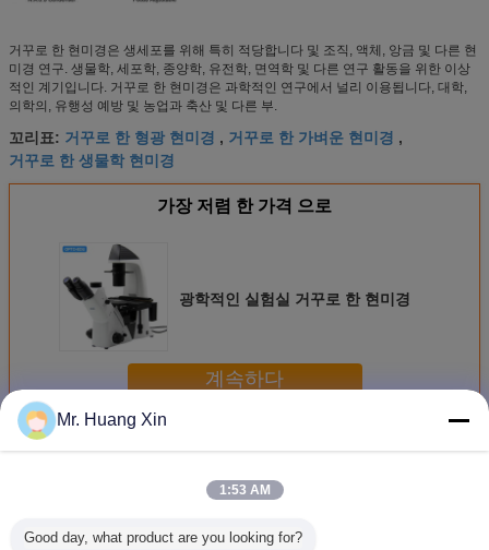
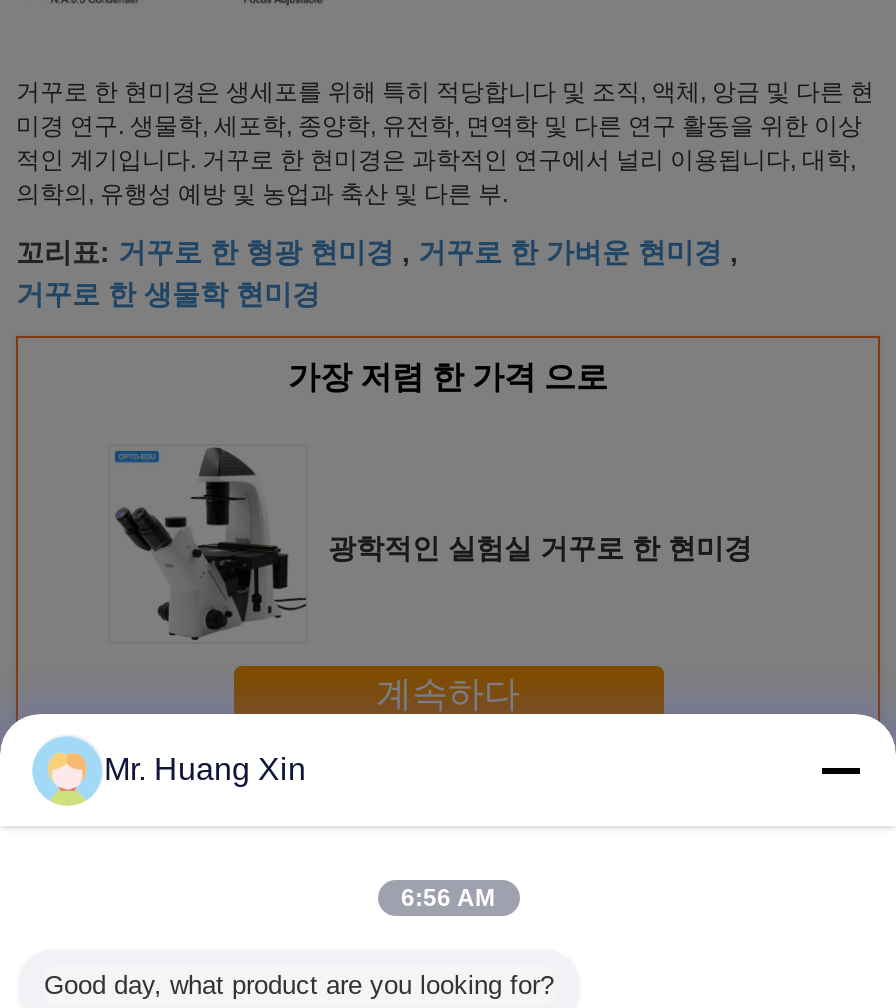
[219,482,270,498] 1:53 AM -> [401,884,495,912] 6:56 AM

